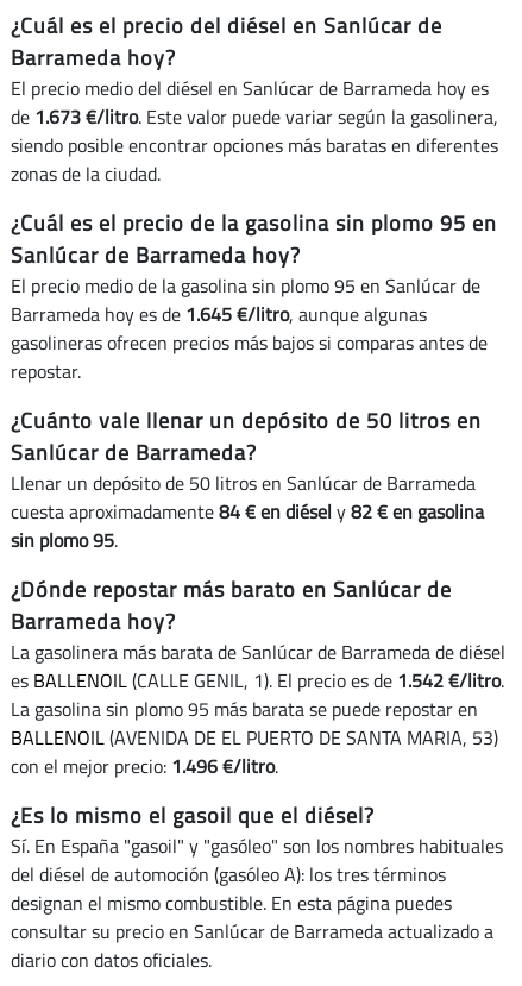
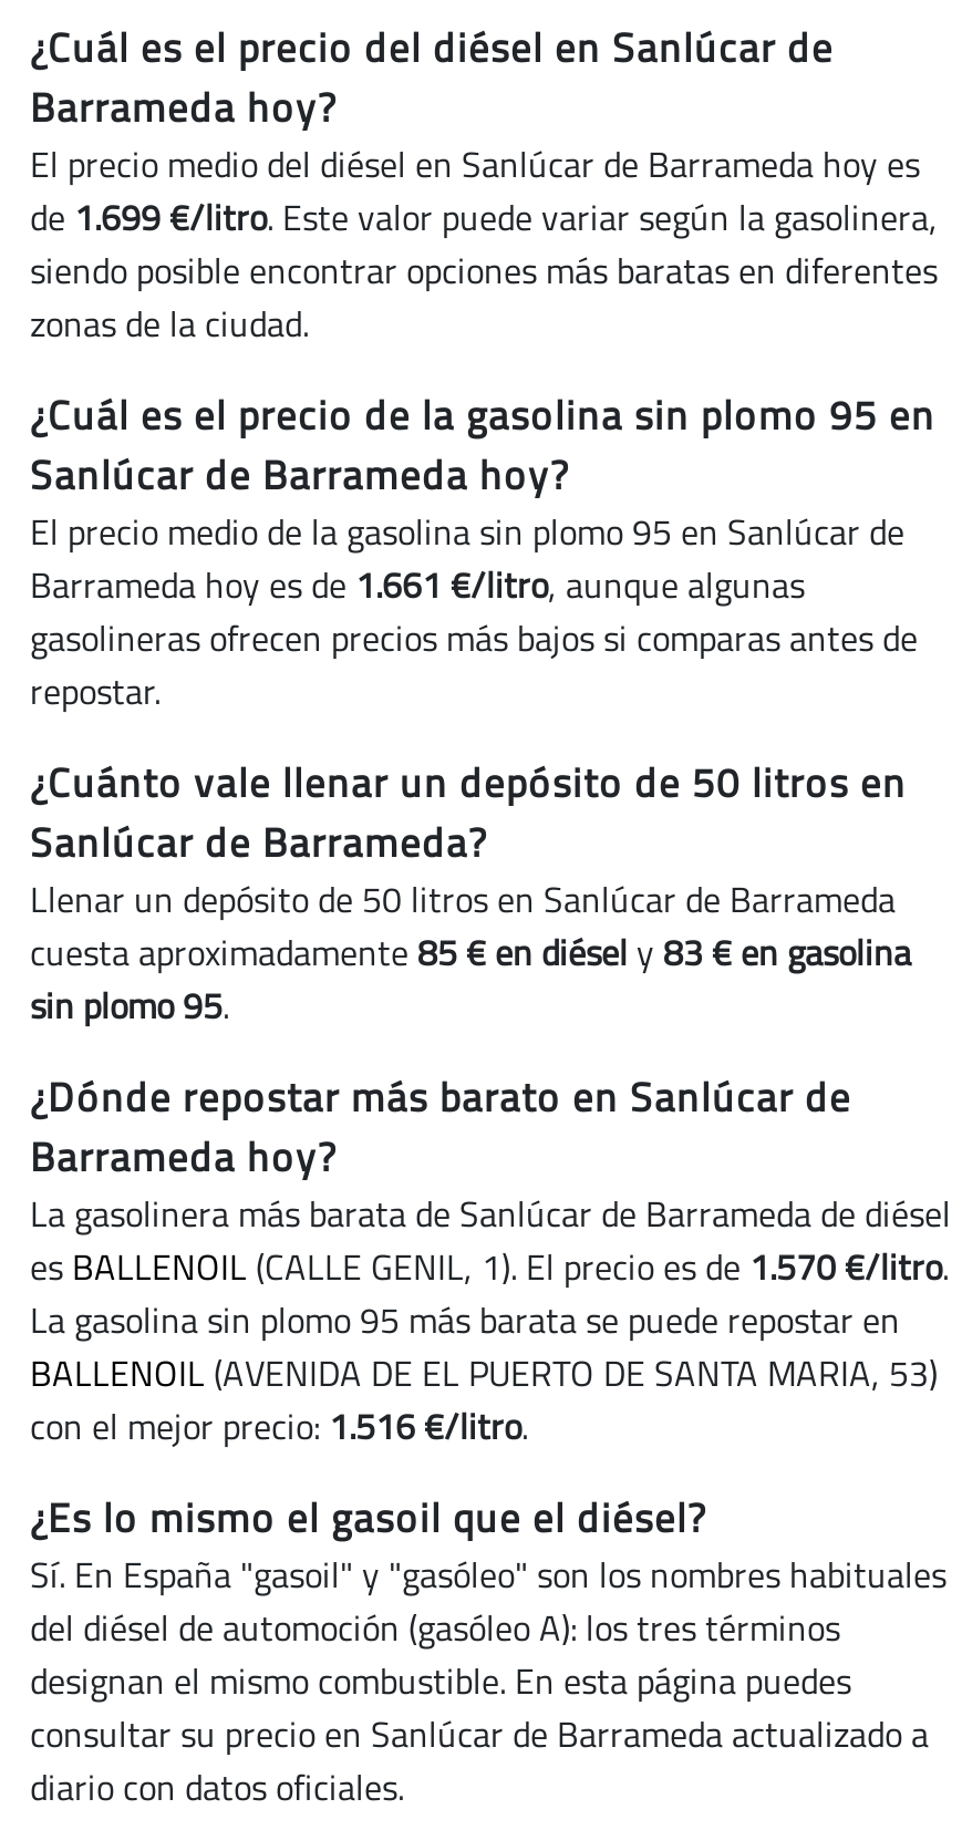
[11,102,498,131] de 1.673 €/litro. Este valor puede variar según la gasolinera, -> [30,190,938,244] de 1.699 €/litro. Este valor puede variar según la gasolinera,
[11,300,427,328] Barrameda hoy es de 1.645 €/litro, aunque algunas -> [30,558,805,611] Barrameda hoy es de 1.661 €/litro, aunque algunas
[11,497,484,526] cuesta aproximadamente 84 € en diésel y 82 € en gasolina -> [30,926,911,979] cuesta aproximadamente 85 € en diésel y 83 € en gasolina
[11,666,504,695] es BALLENOIL (CALLE GENIL, 1). El precio es de 1.542 €/litro. -> [30,1240,949,1293] es BALLENOIL (CALLE GENIL, 1). El precio es de 1.570 €/litro.
[11,752,278,780] con el mejor precio: 1.496 €/litro. -> [30,1399,528,1452] con el mejor precio: 1.516 €/litro.

